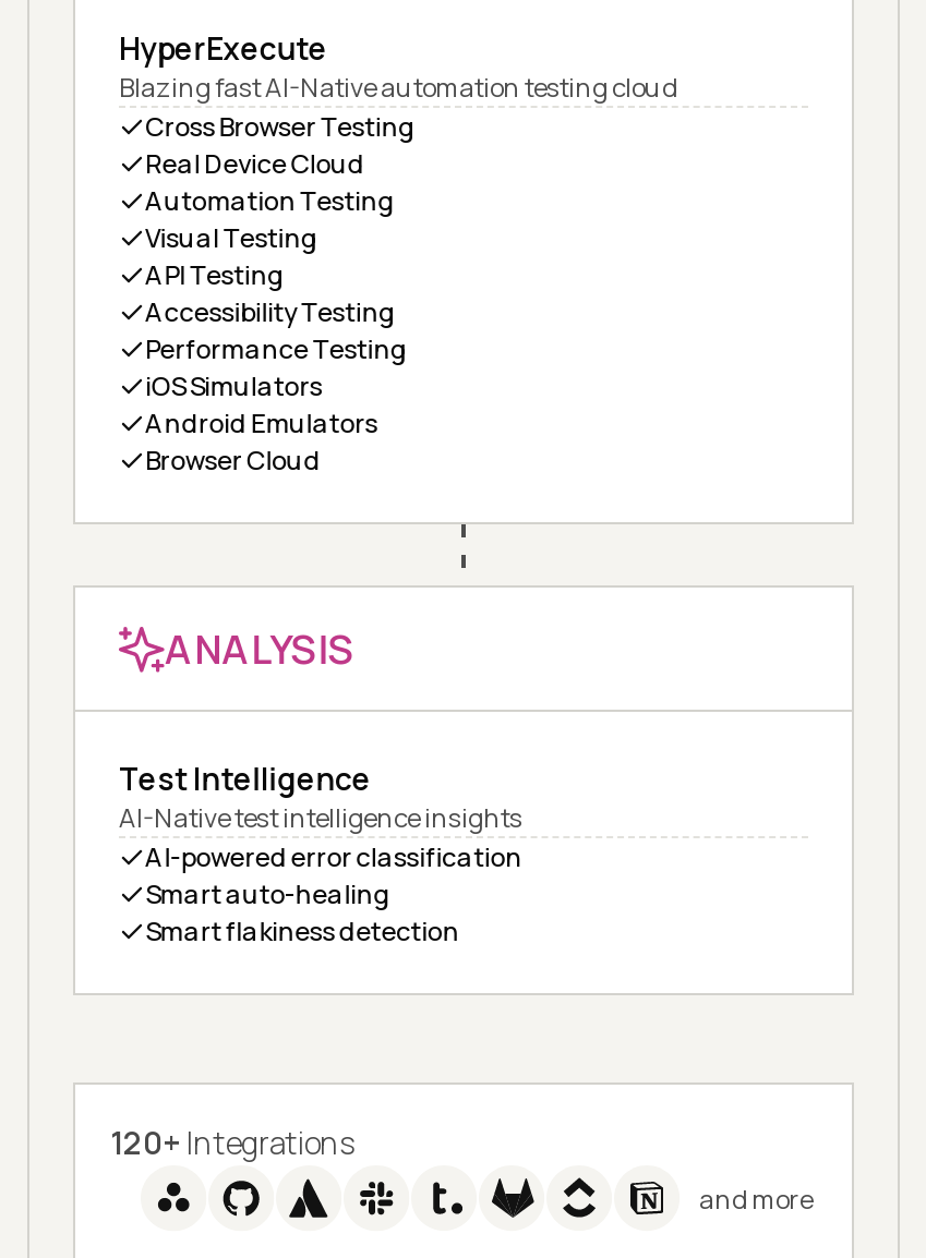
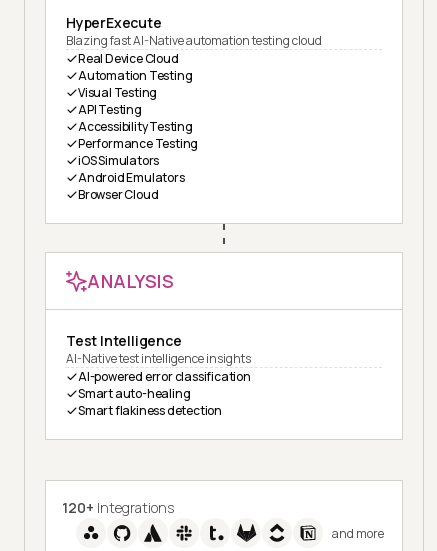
[145,108,415,145] Cross Browser Testing -> none

